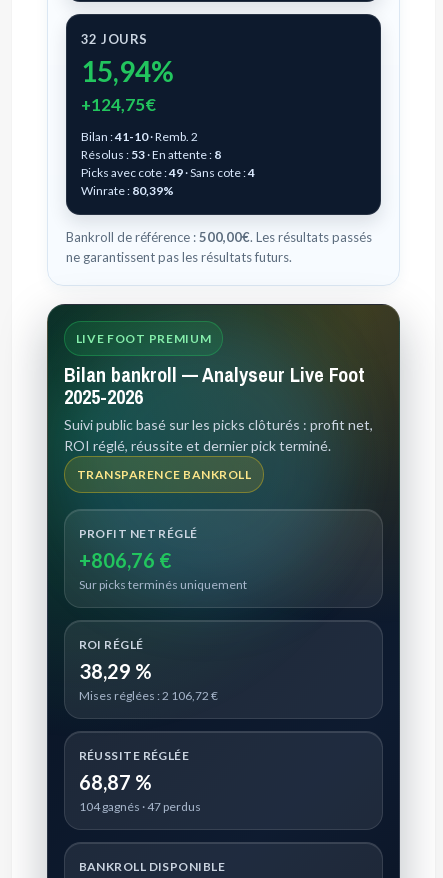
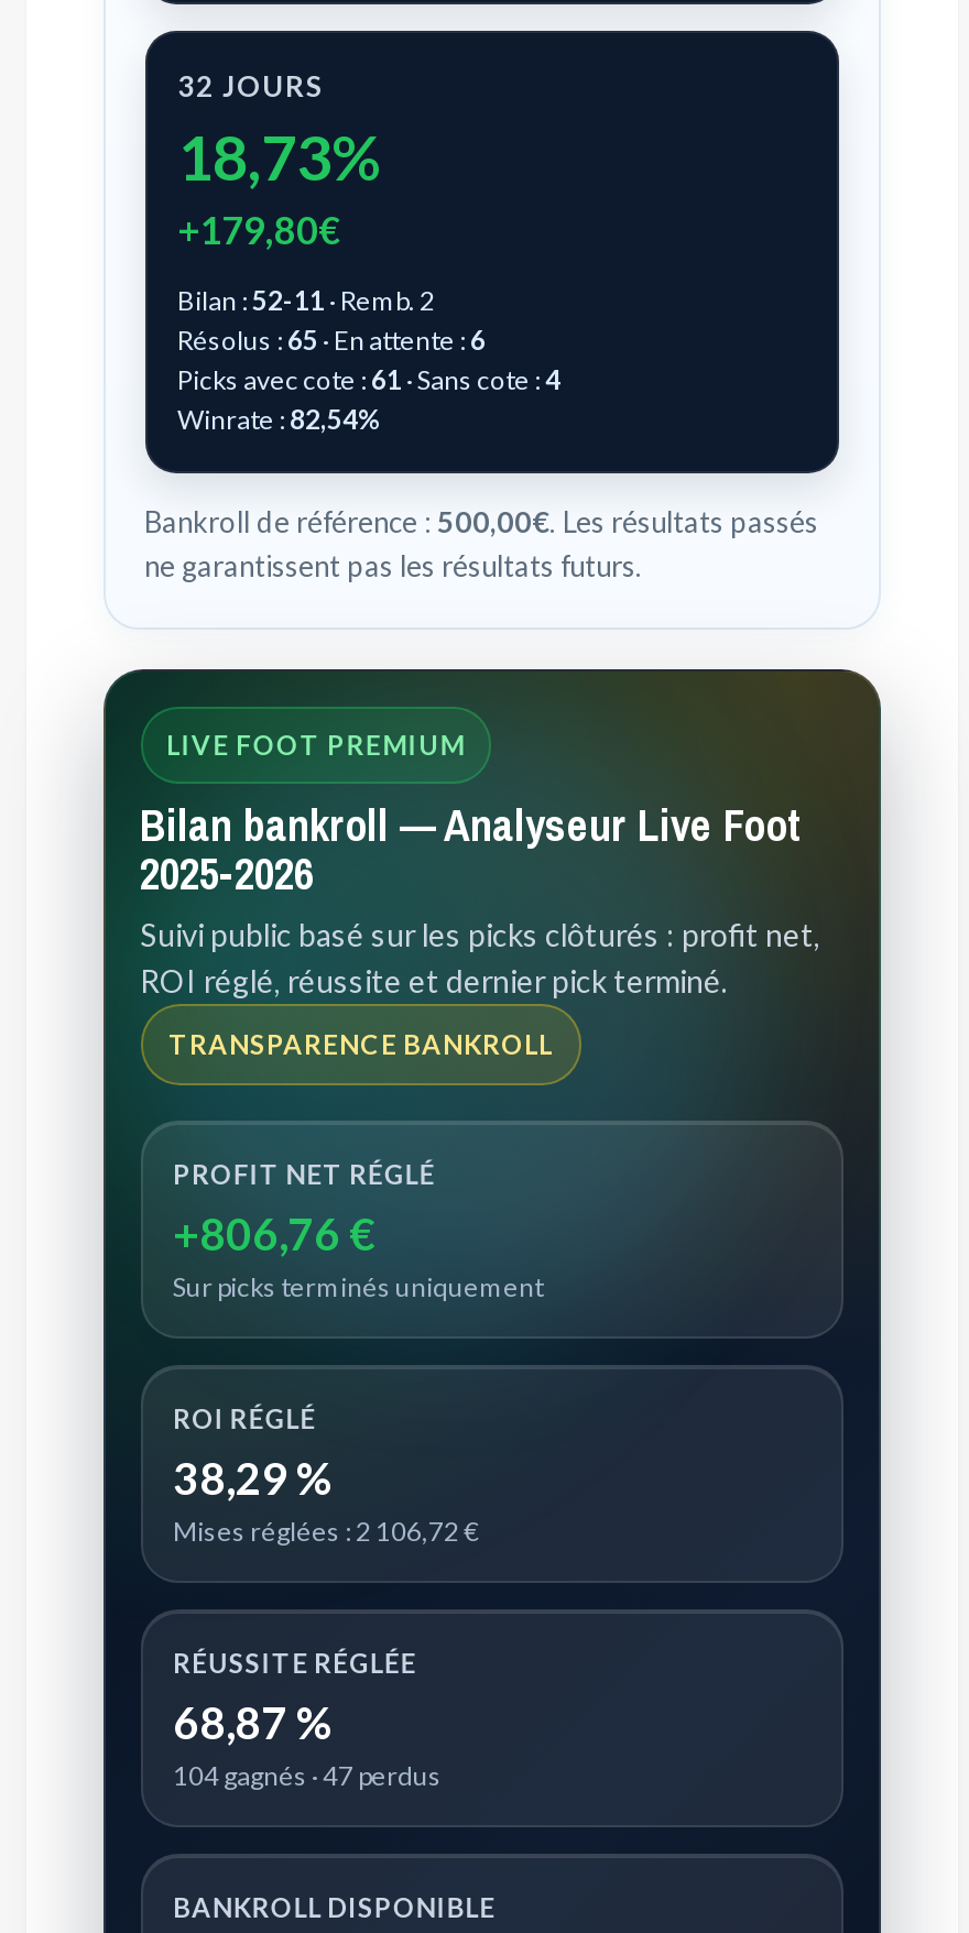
[80,54,173,88] 15,94% -> [177,119,382,194] 18,73%
[80,94,155,115] +124,75€ -> [177,207,342,253] +179,80€
[80,129,197,144] Bilan : 41-10 · Remb. 2 -> [177,284,435,317] Bilan : 52-11 · Remb. 2
[80,147,220,162] Résolus : 53 · En attente : 8 -> [177,324,486,357] Résolus : 65 · En attente : 6
[80,165,254,180] Picks avec cote : 49 · Sans cote :4 -> [177,363,560,396] Picks avec cote : 61 · Sans cote :4
[80,183,173,198] Winrate : 80,39% -> [177,403,382,436] Winrate : 82,54%

